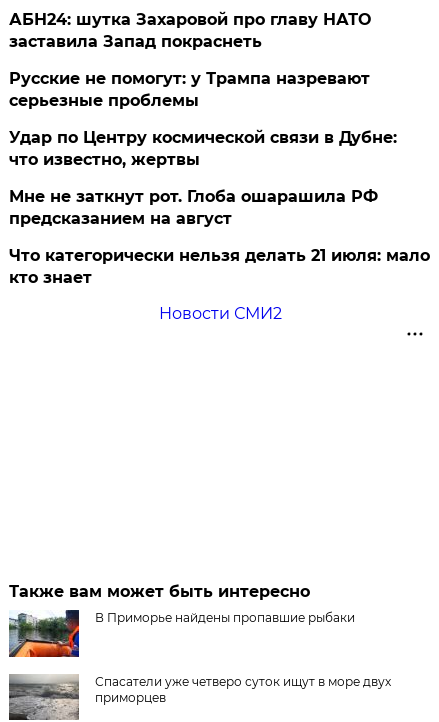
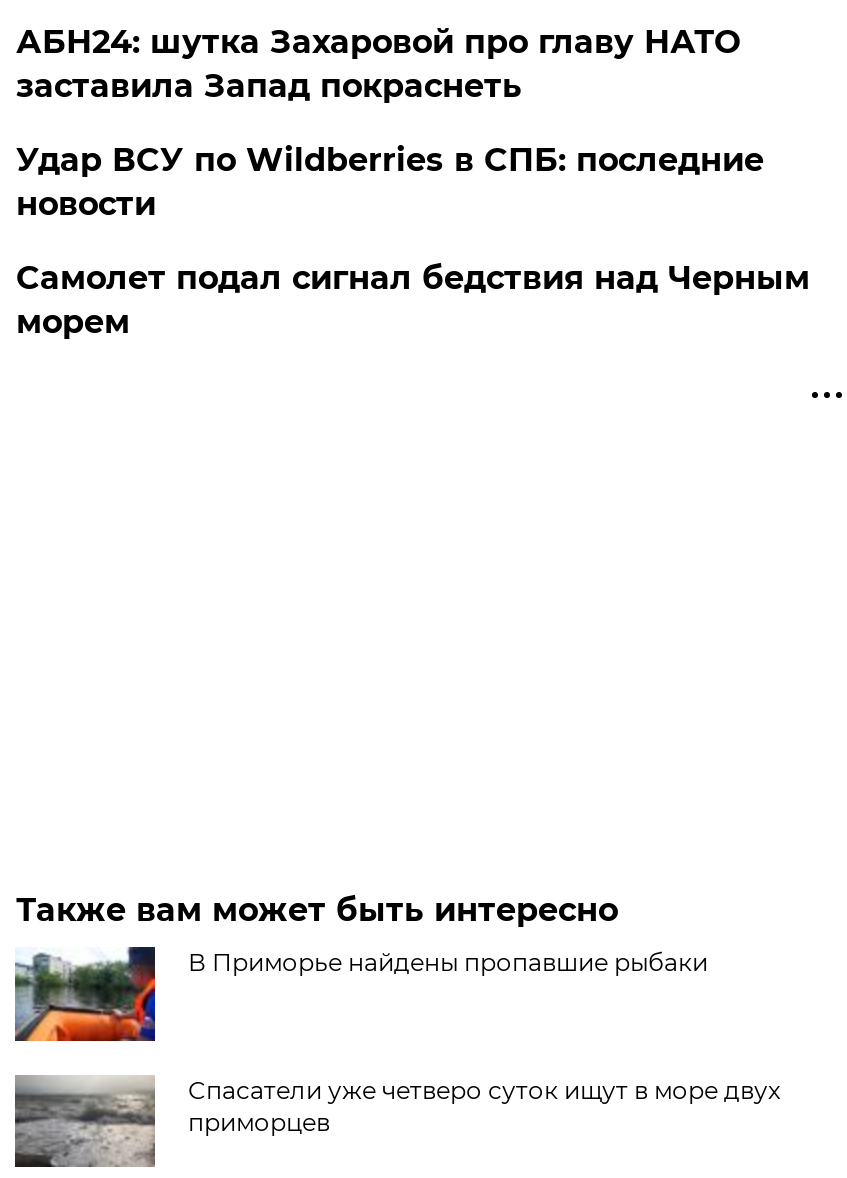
[9,69,430,323] Русские не помогут: у Трампа назревают | серьезные проблемы | Удар по Центру космической связи в Дубне: | что известно, жертвы | Мне не заткнут рот. Глоба ошарашила РФ | предсказанием на август | Что категорически нельзя делать 21 июля: мало | кто знает | Новости СМИ2 -> [16,141,810,341] Удар ВСУ по Wildberries в СПБ: последние | новости | Самолет подал сигнал бедствия над Черным | морем

